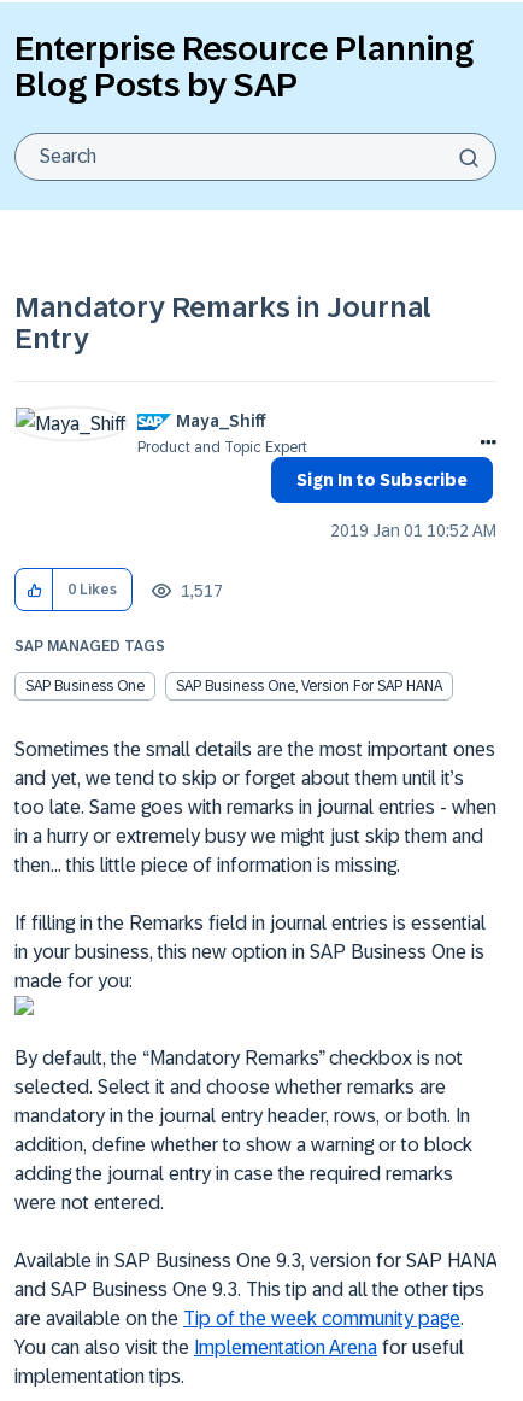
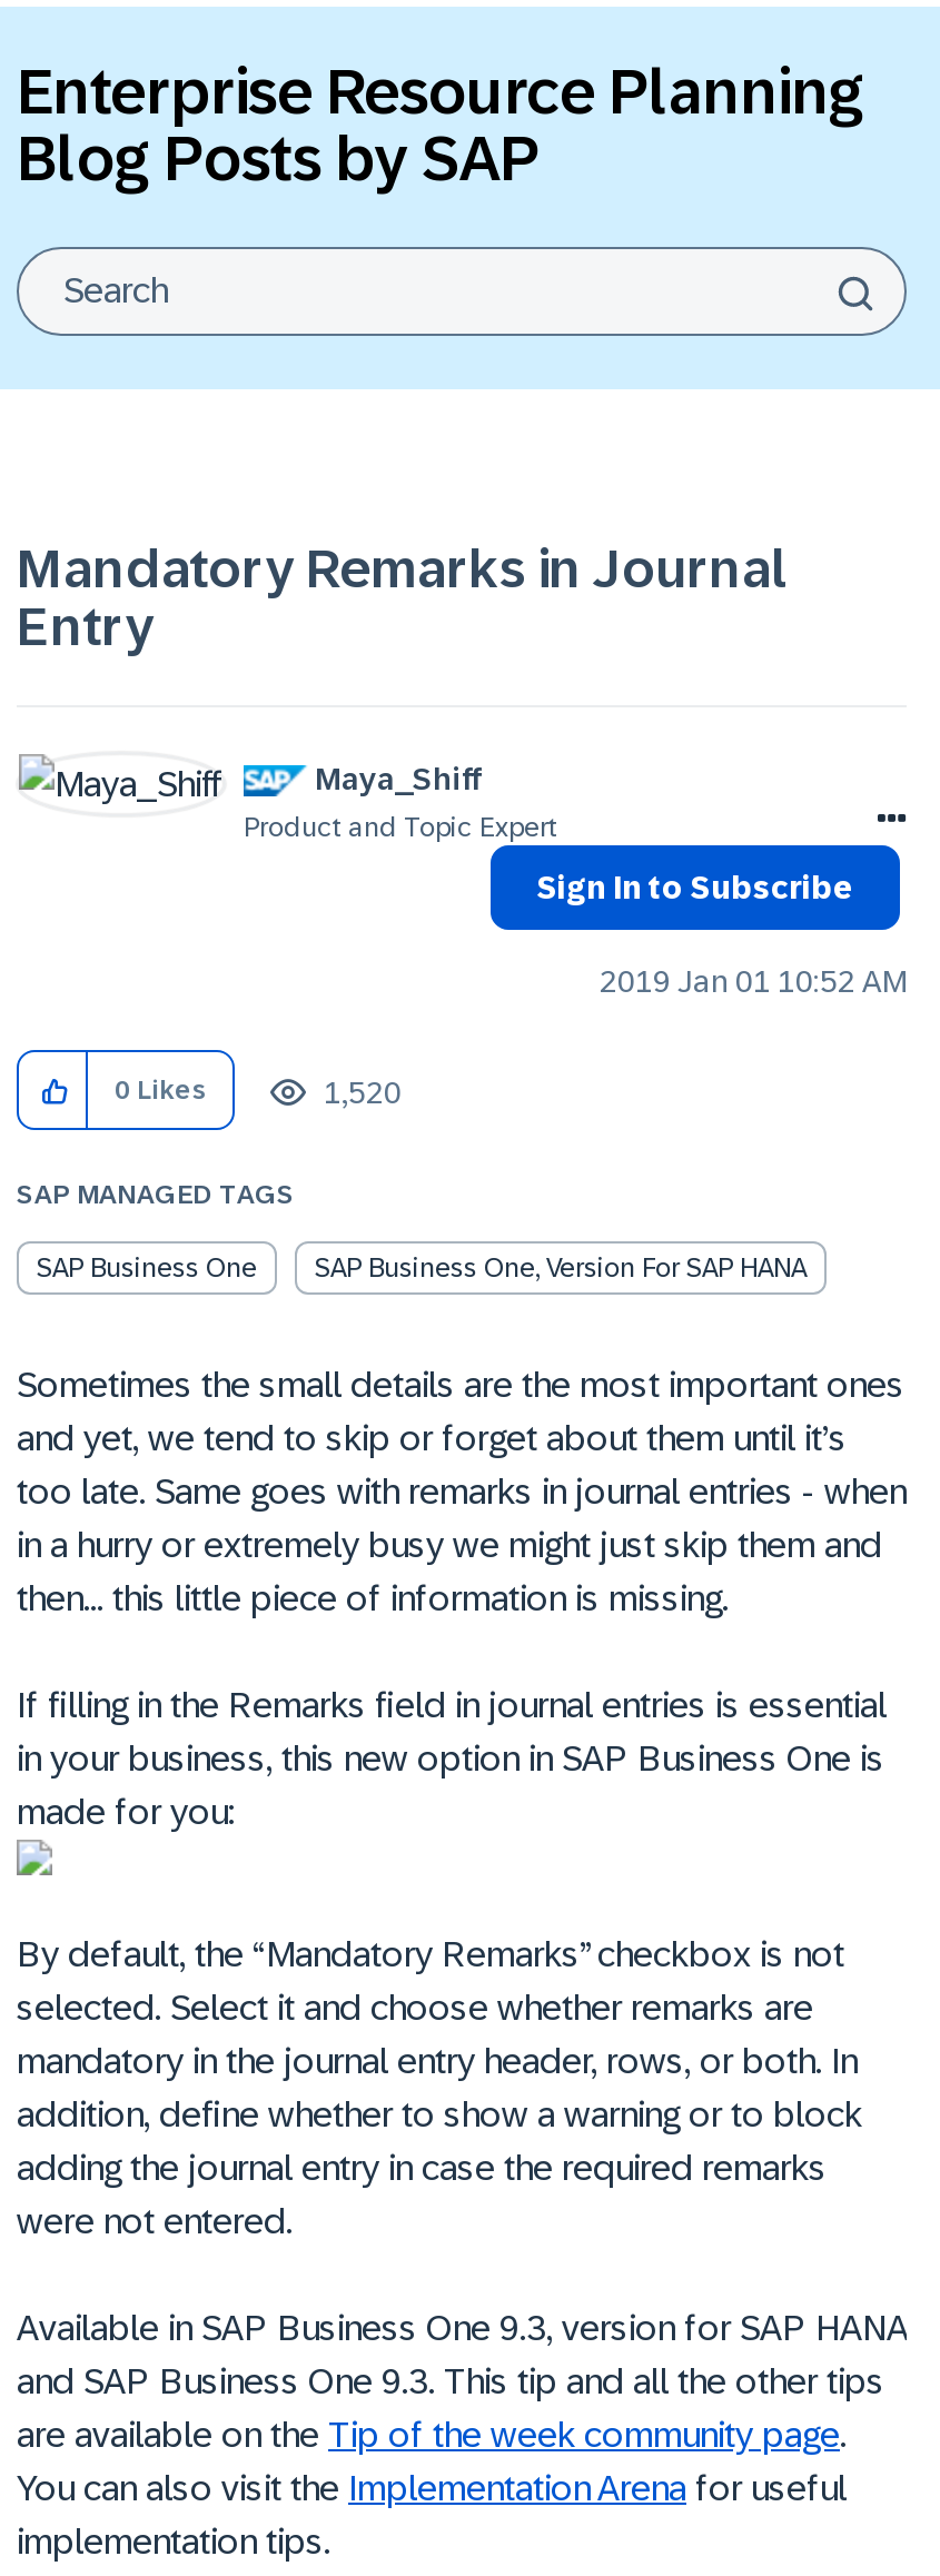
[181,581,223,600] 1,517 -> [324,1074,402,1110] 1,520

